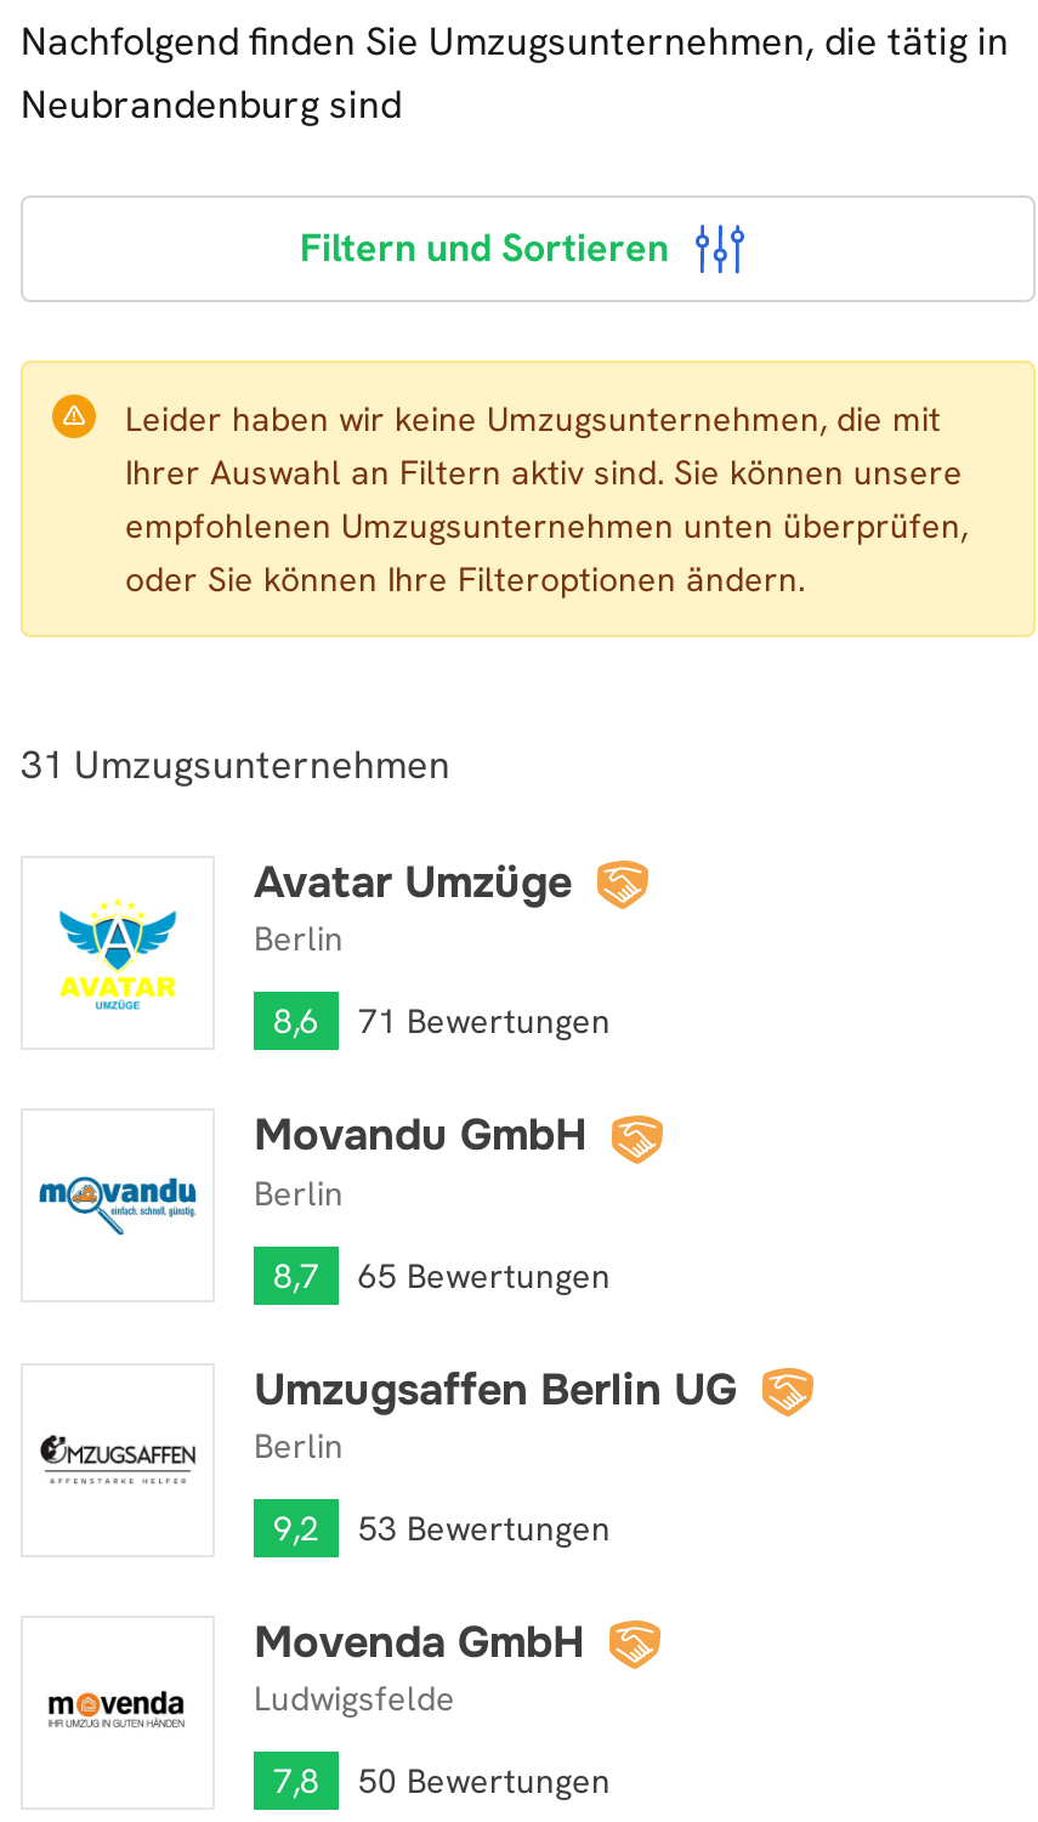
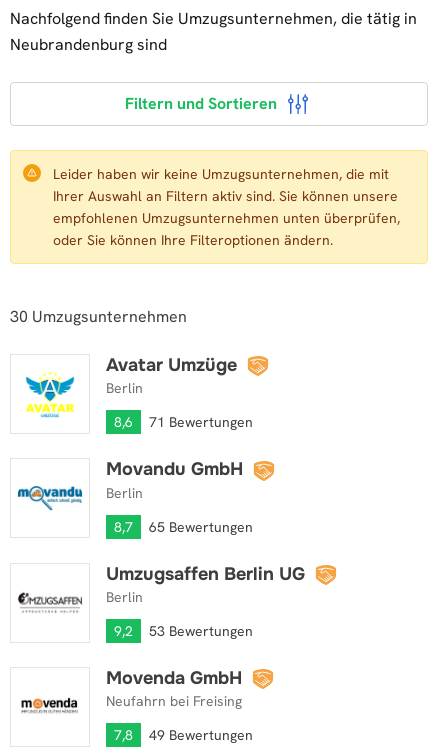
[21,739,450,790] 31 Umzugsunternehmen -> [10,306,187,327] 30 Umzugsunternehmen
[254,1676,455,1720] Ludwigsfelde -> [106,692,242,710] Neufahrn bei Freising
[273,1759,611,1803] 7,8 50 Bewertungen -> [114,726,253,744] 7,8 49 Bewertungen

